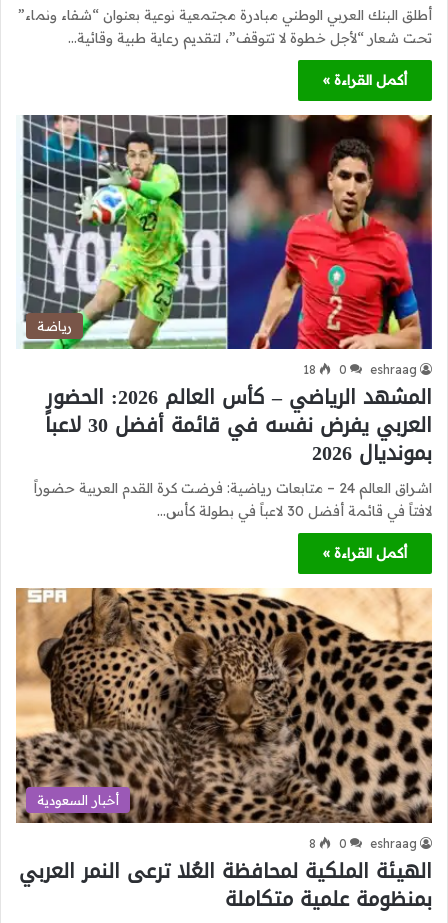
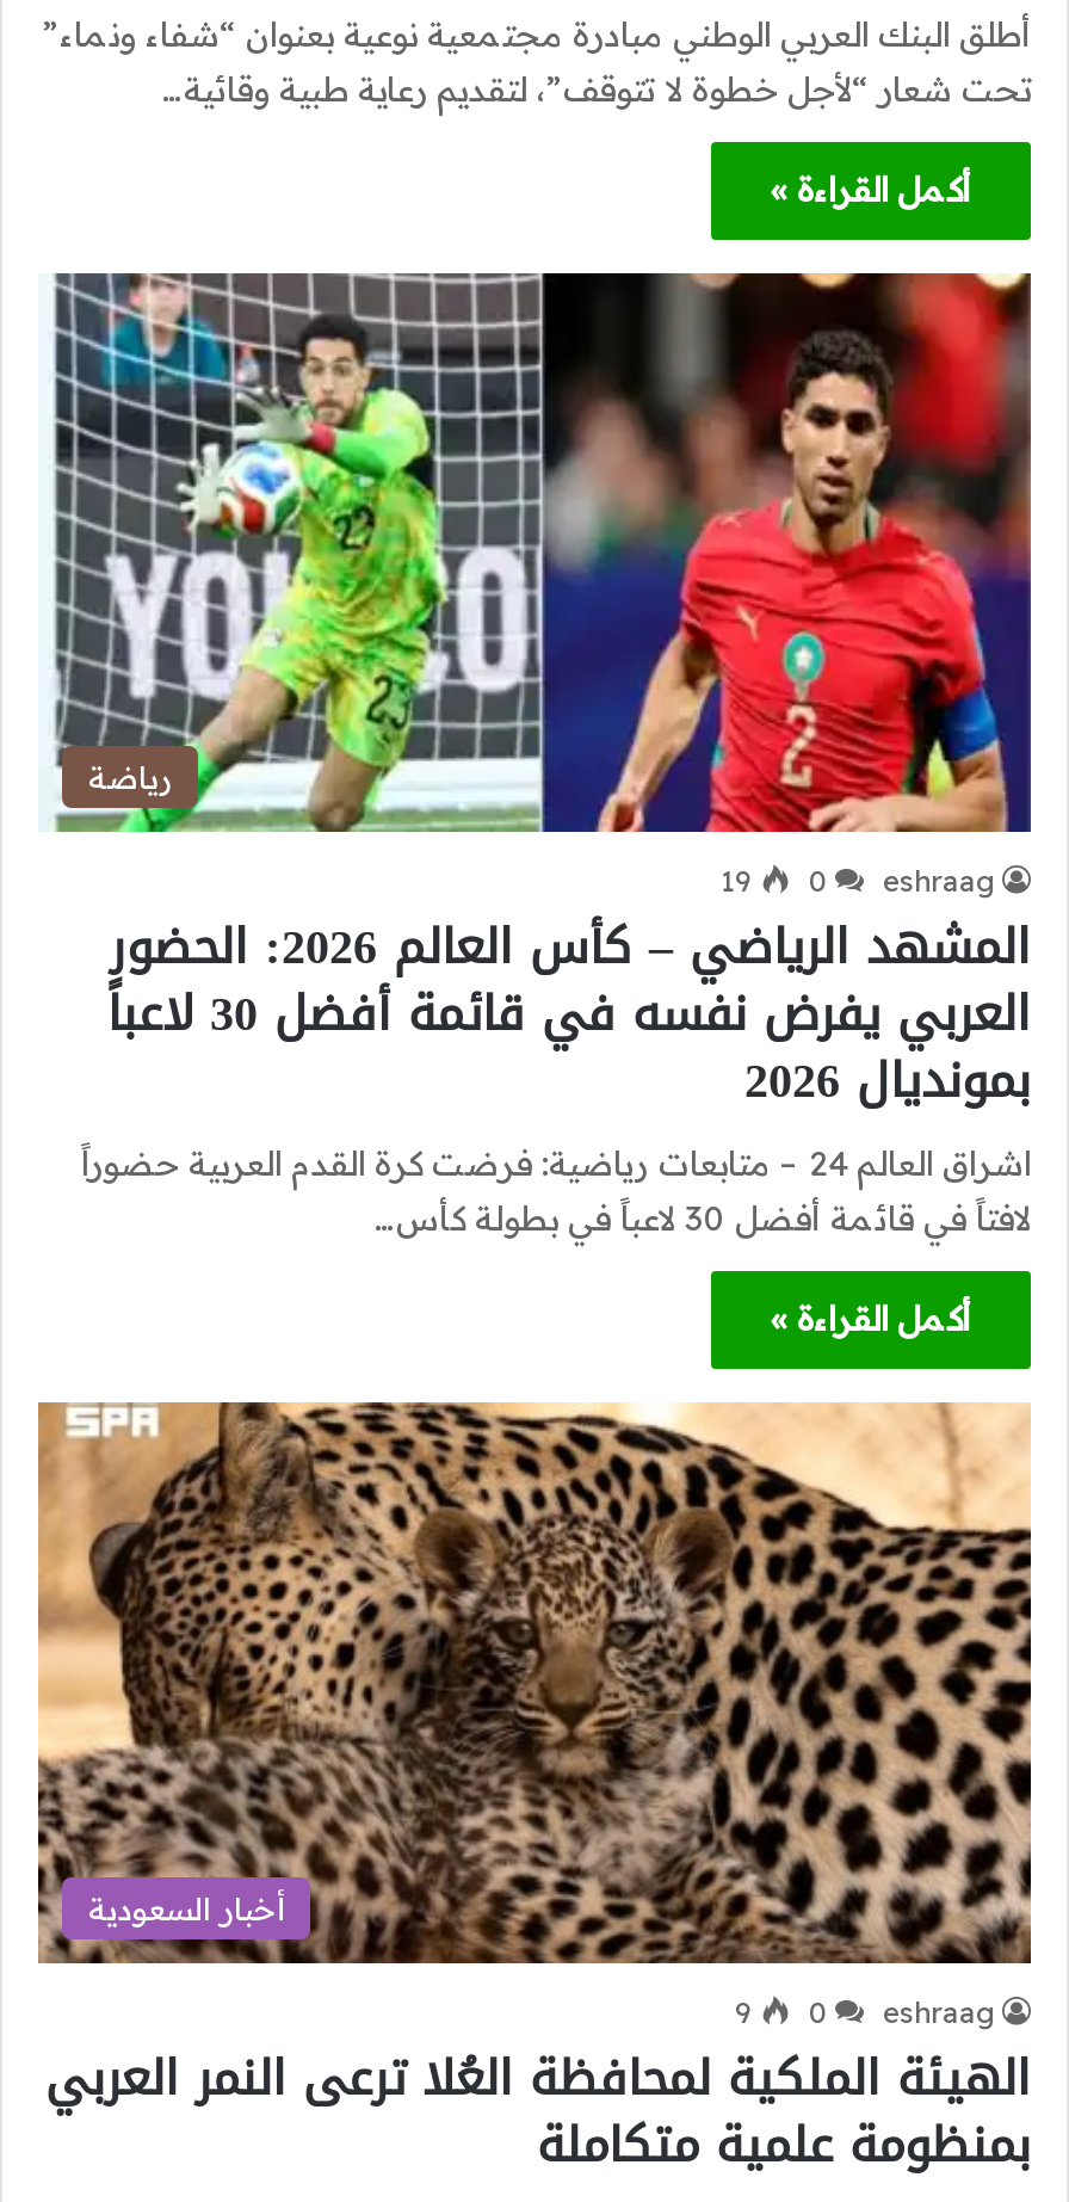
[303,362,417,377] 18 0 eshraag -> [721,864,995,899] 19 0 eshraag
[309,836,417,851] 8 0 eshraag -> [735,1994,995,2030] 9 0 eshraag

